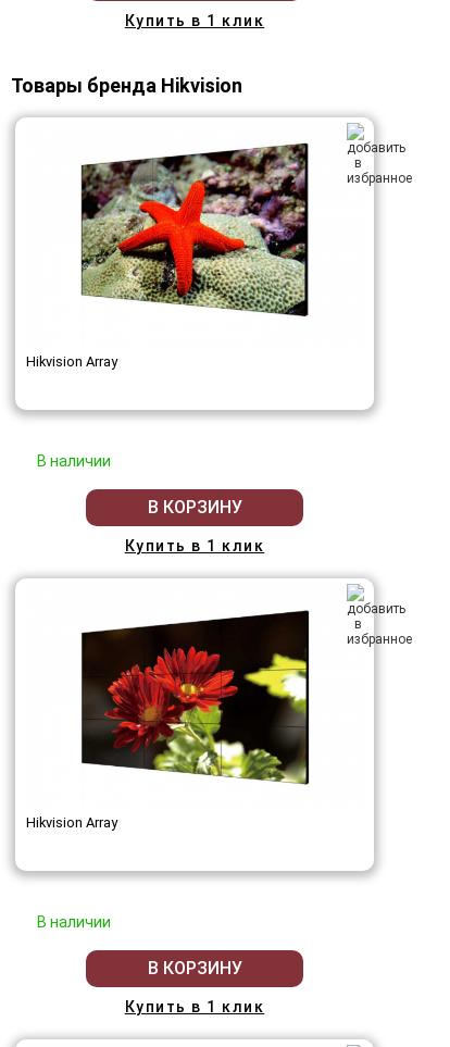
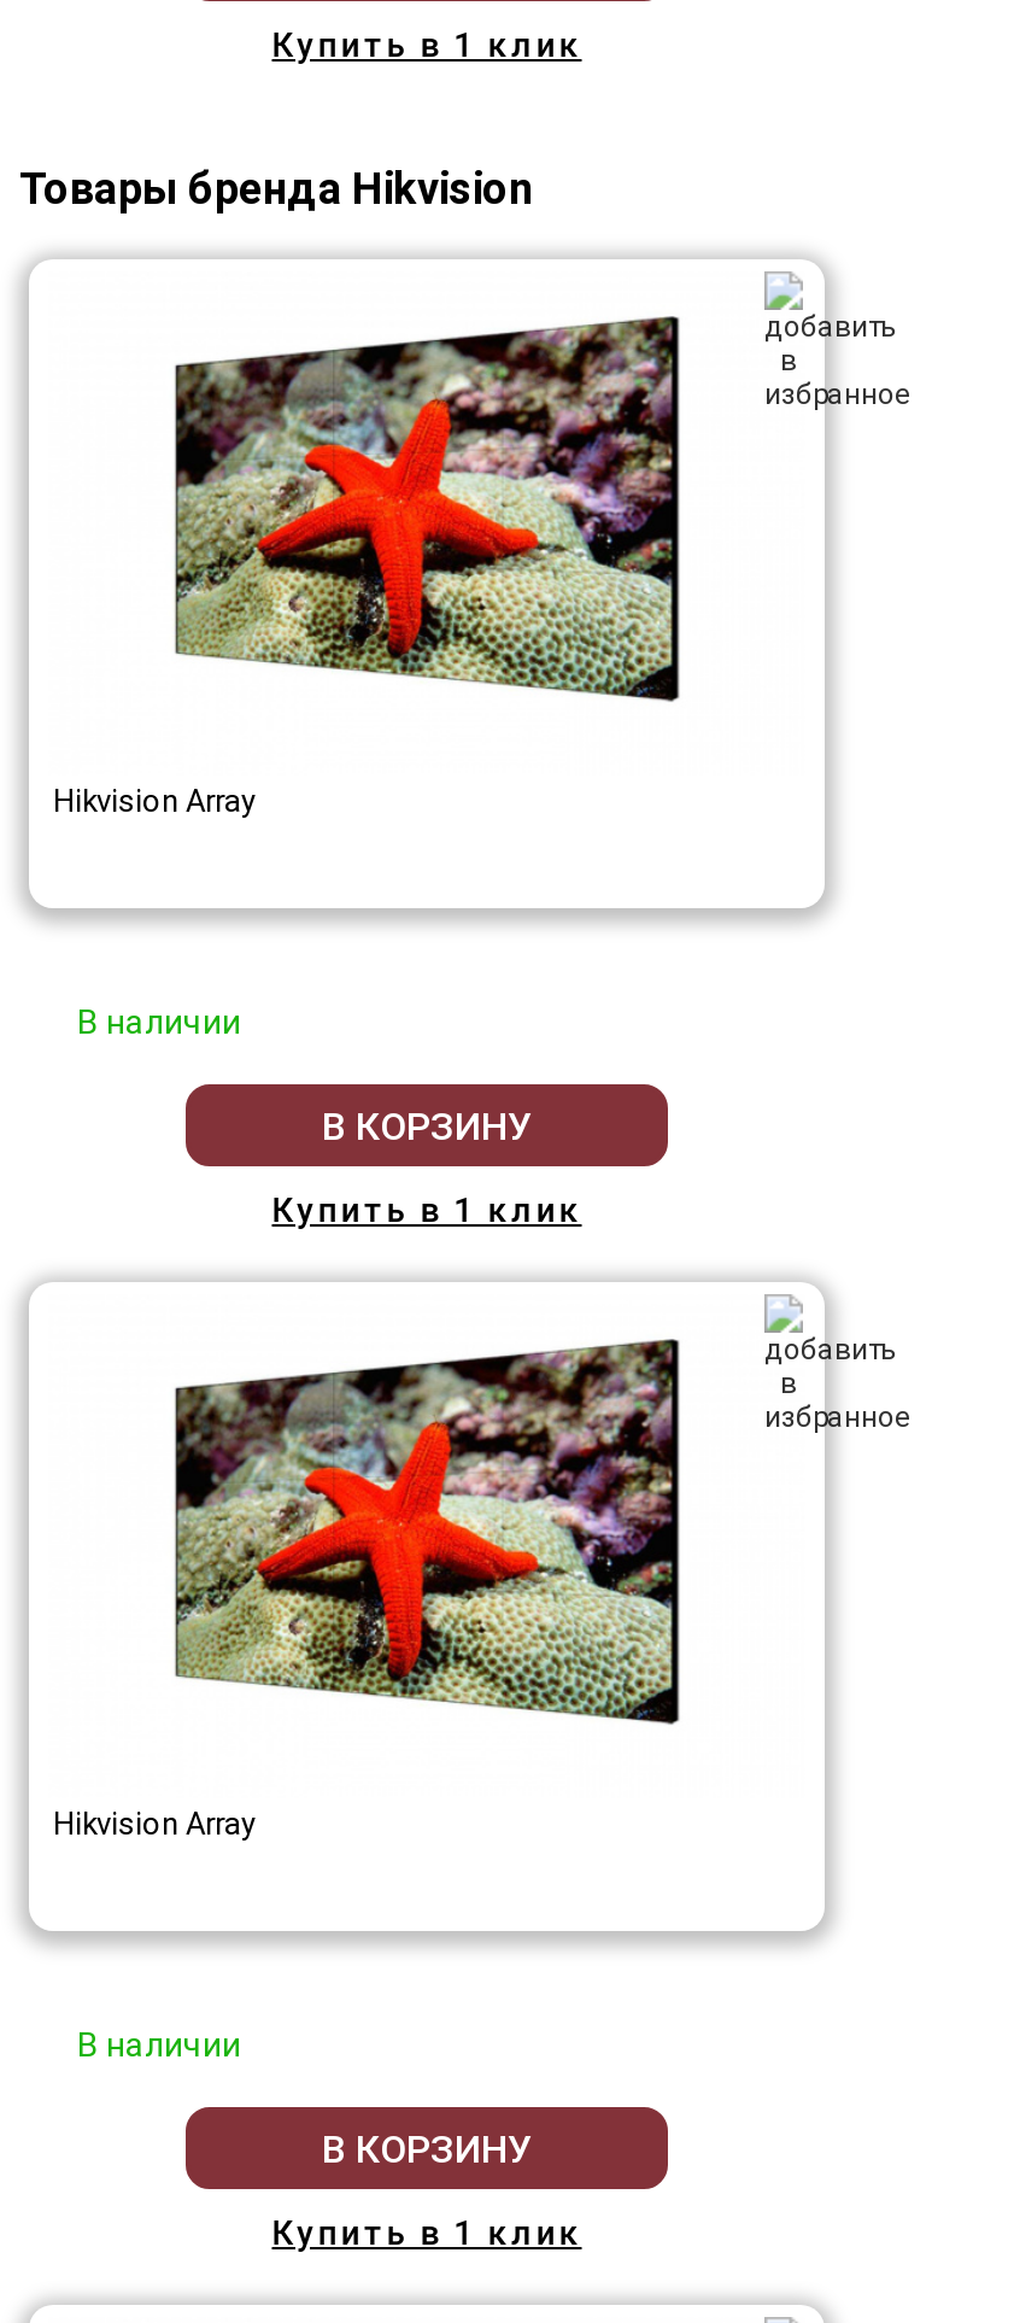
[80,603,310,786] [image] -> [174,1336,682,1739] [image]

